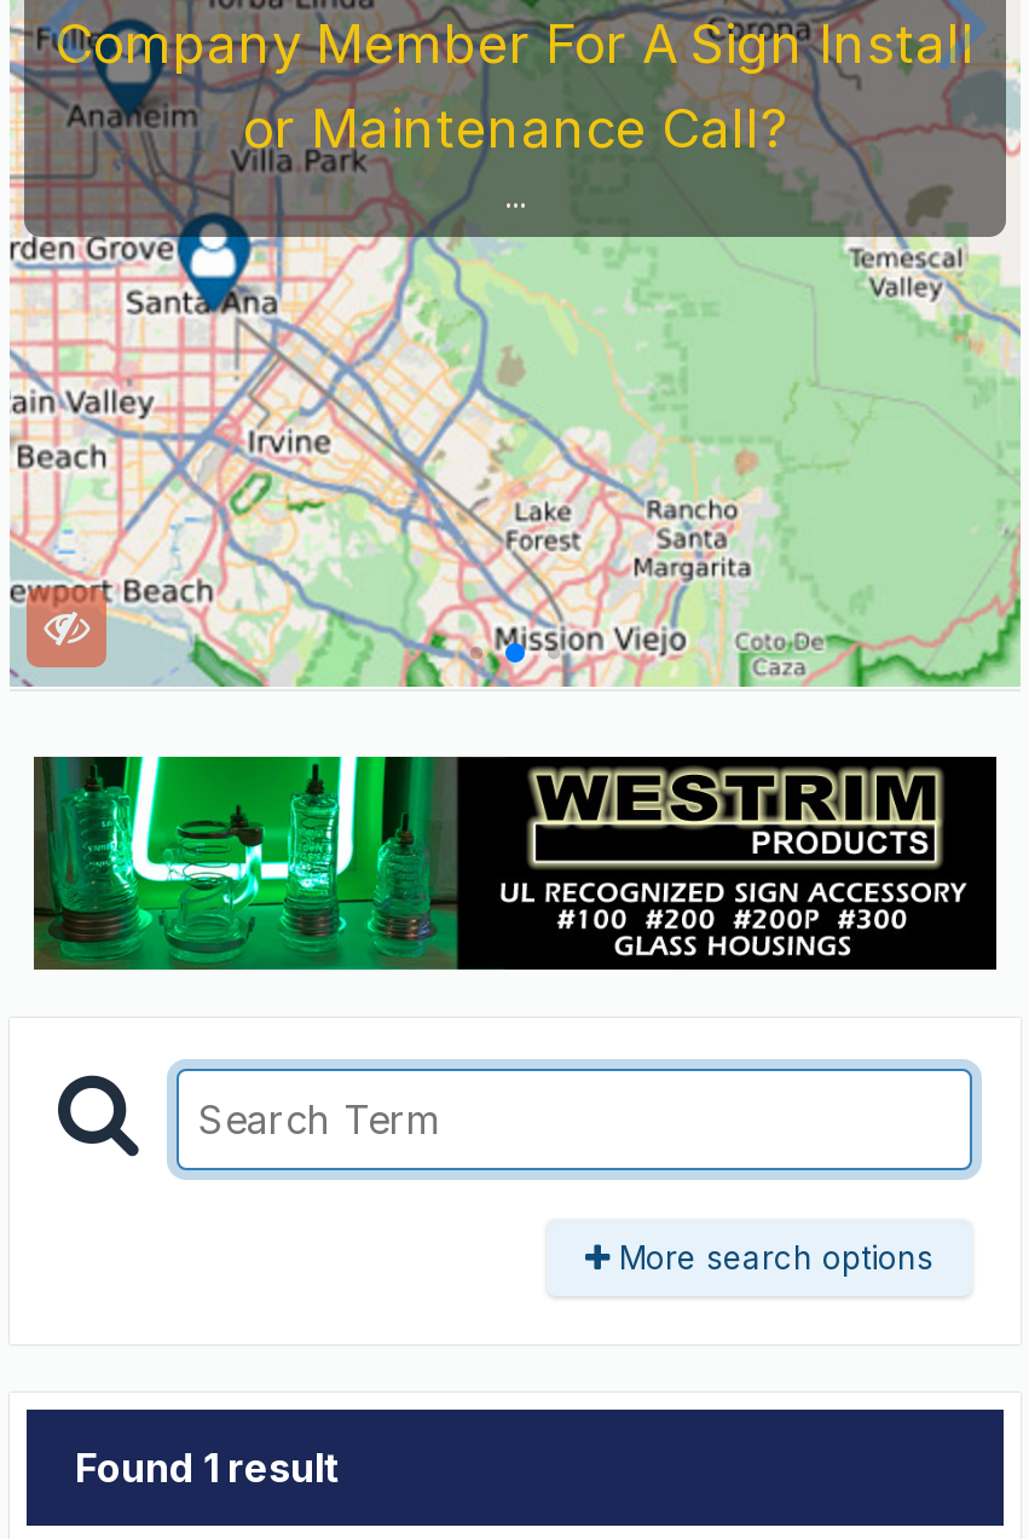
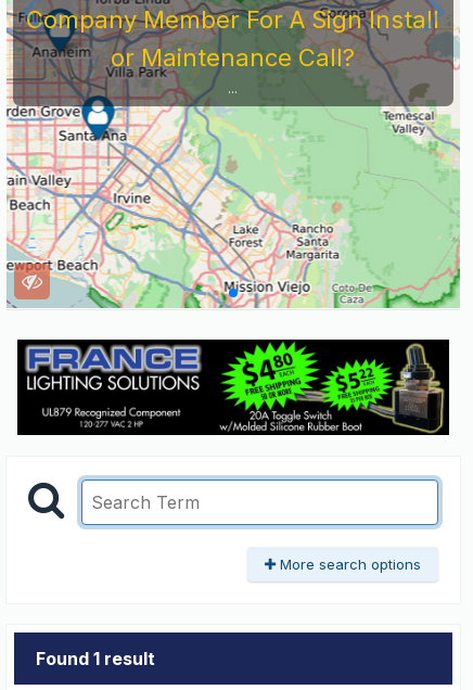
[34,754,459,972] [image] -> [18,338,207,436] [image]
[486,764,984,967] [image] -> [219,341,445,434] [image]

